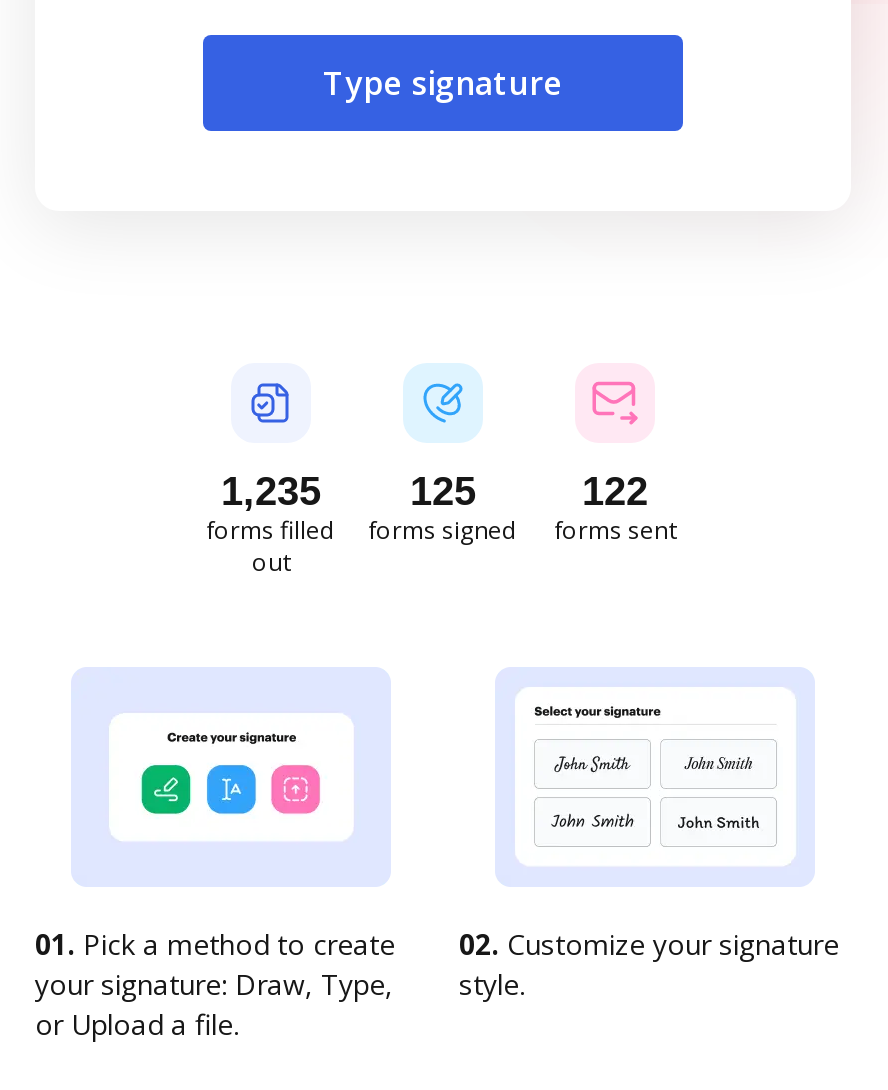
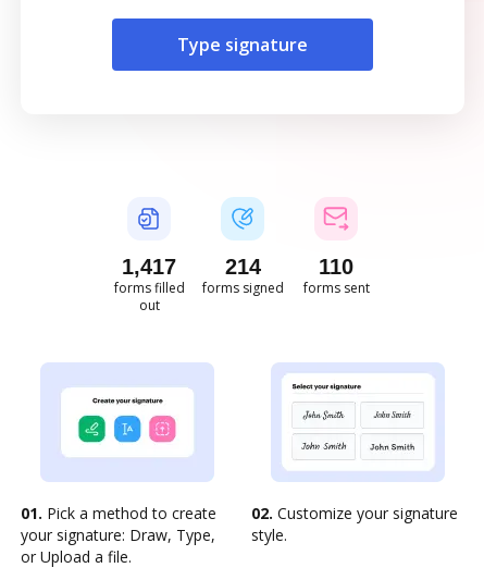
[221,469,321,513] 1,235 -> [122,255,176,279] 1,417
[410,469,476,513] 125 -> [225,255,260,279] 214
[582,469,648,513] 122 -> [319,255,353,279] 110

